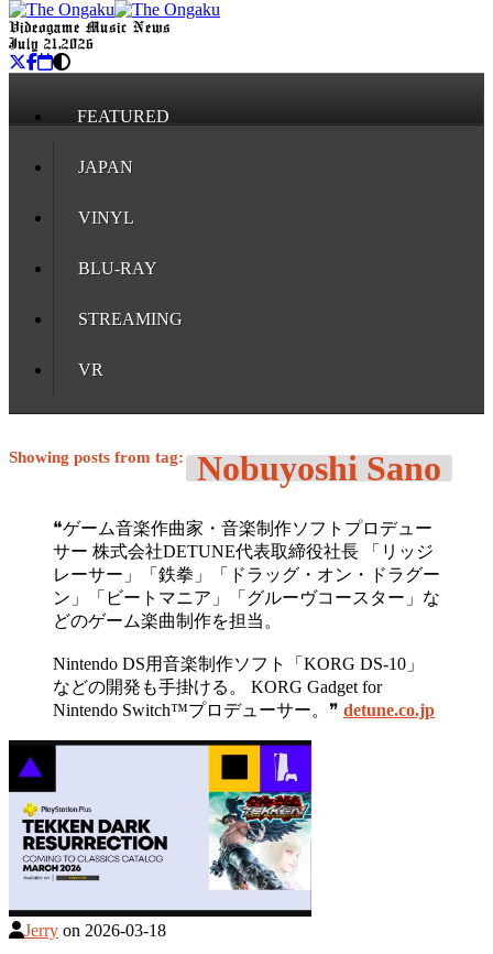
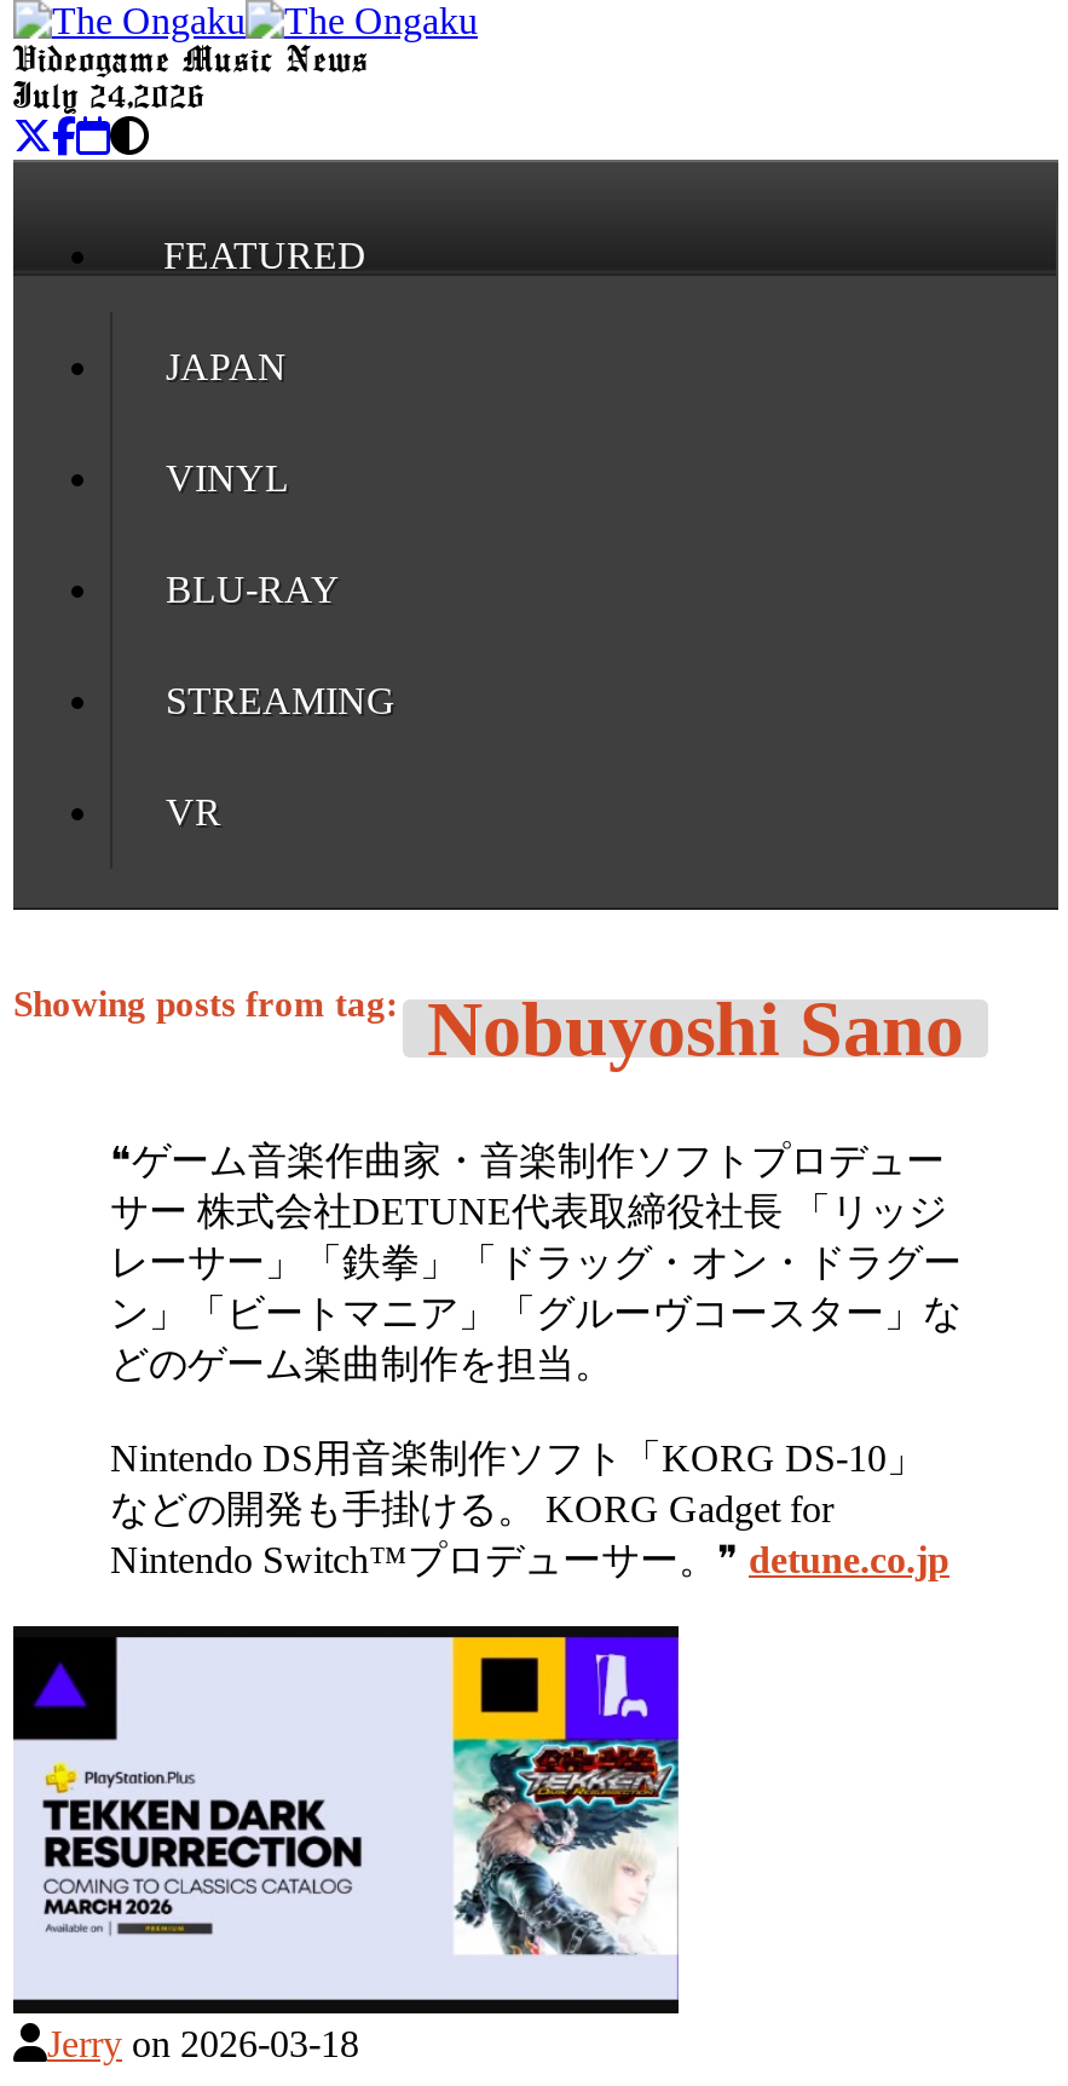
[9,37,94,52] July 21, 2026 -> [13,82,204,114] July 24, 2026

